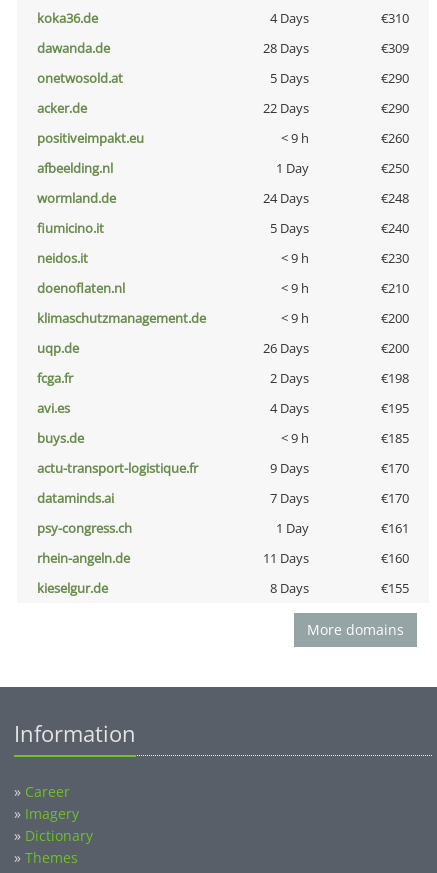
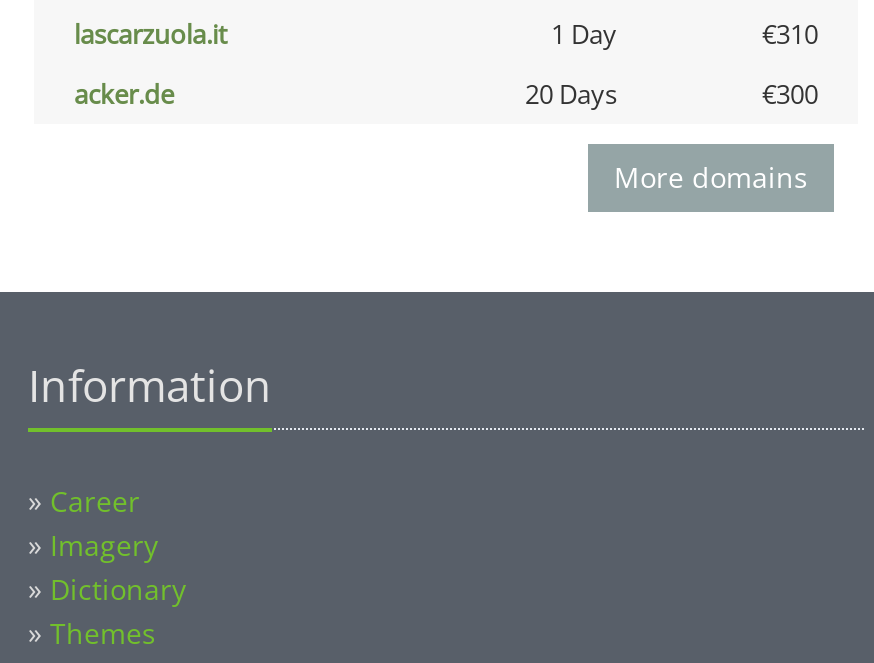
[37,8,308,26] koka36.de | 4 Days -> [74,15,617,51] lascarzuola.it | 1 Day
[37,38,409,86] dawanda.de | 28 Days | €309 | onetwosold.at | 5 Days | €290 -> none
[37,98,409,596] 22 Days | €290 | positiveimpakt.eu | < 9 h | €260 | afbeelding.nl | 1 Day | €250 | wormland.de | 24 Days | €248 | fiumicino.it | 5 Days | €240 | neidos.it | < 9 h | €230 | doenoflaten.nl | < 9 h | €210 | klimaschutzmanagement.de | < 9 h | €200 | uqp.de | 26 Days | €200 | fcga.fr | 2 Days | €198 | avi.es | 4 Days | €195 | buys.de | < 9 h | €185 | actu-transport-logistique.fr | 9 Days | €170 | dataminds.ai | 7 Days | €170 | psy-congress.ch | 1 Day | €161 | rhein-angeln.de | 11 Days | €160 | kieselgur.de | 8 Days | €155 -> [525,75,818,111] 20 Days | €300

